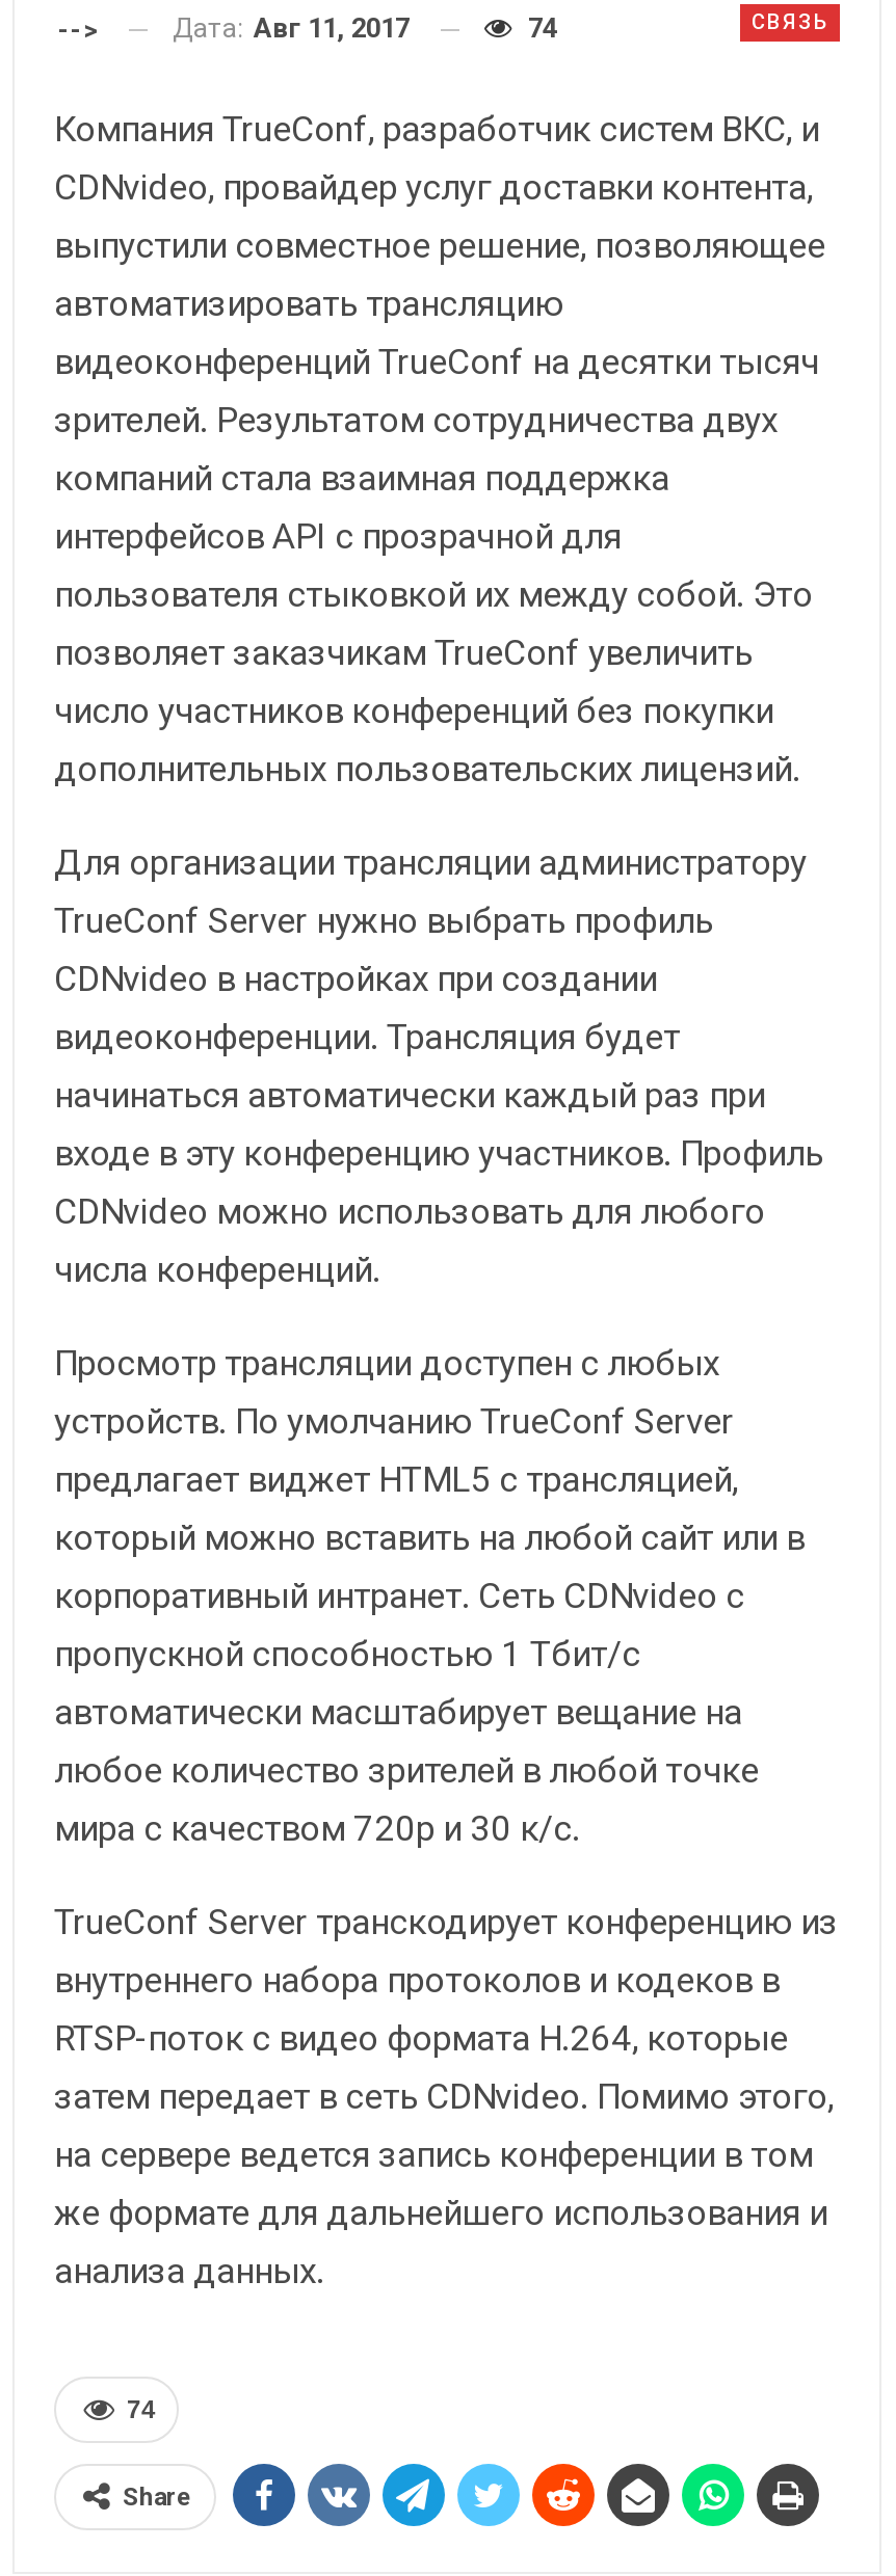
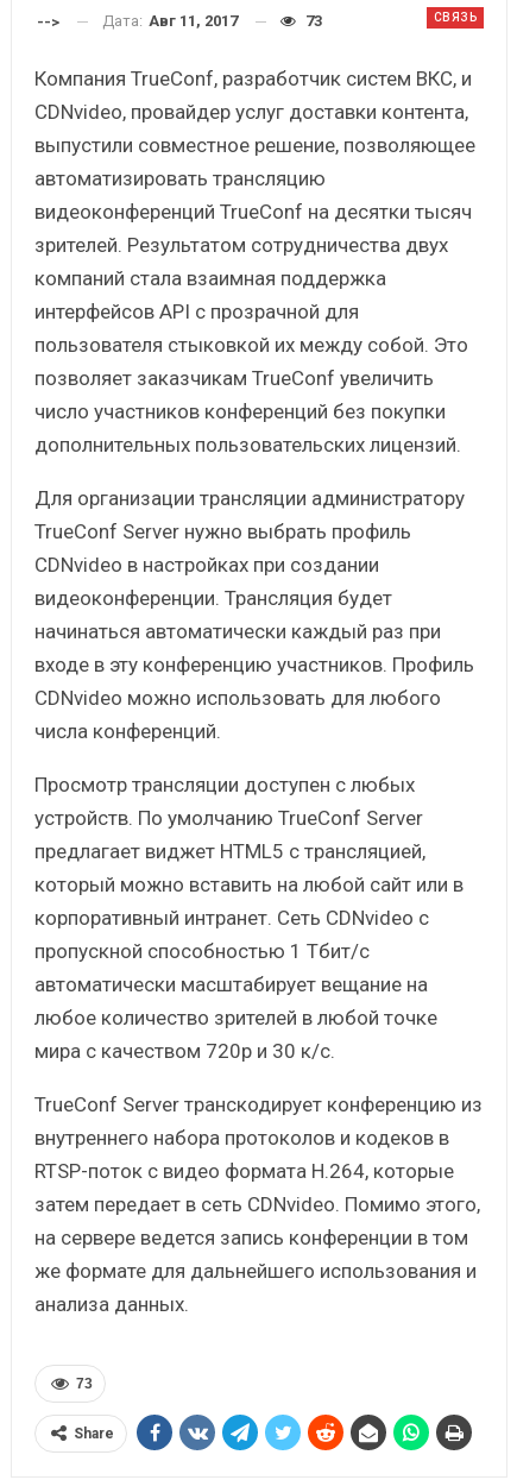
[528,12,557,44] 74 -> [305,12,322,30] 73
[127,2394,156,2424] 74 -> [76,1375,93,1392] 73

